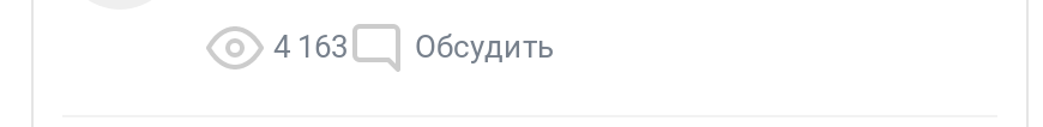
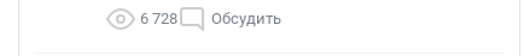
[273,29,554,65] 4 163 Обсудить -> [140,10,281,28] 6 728 Обсудить

